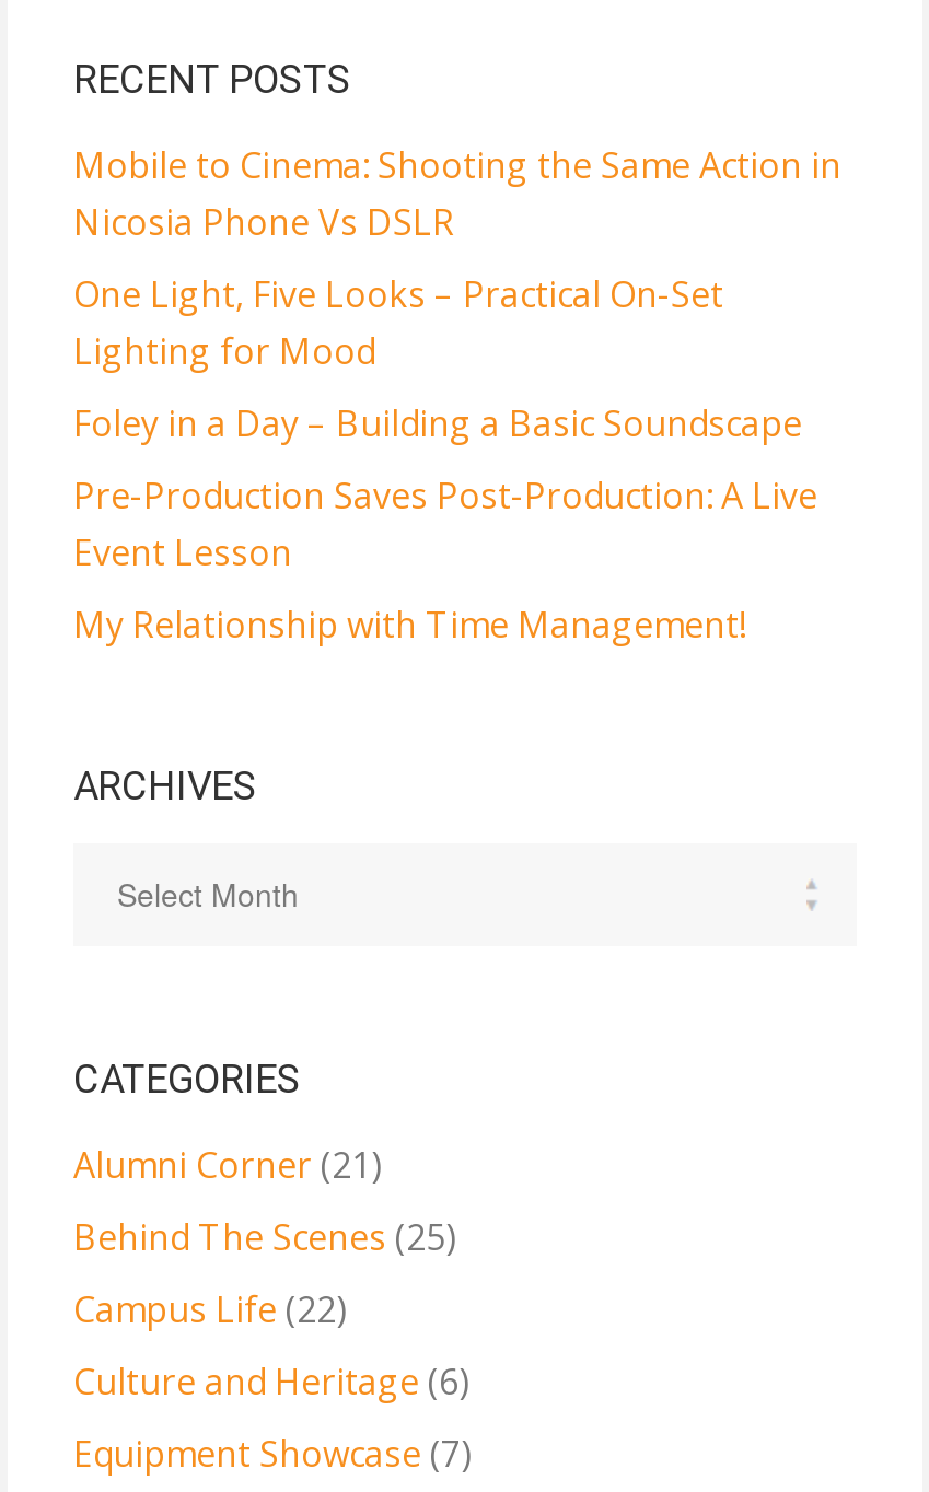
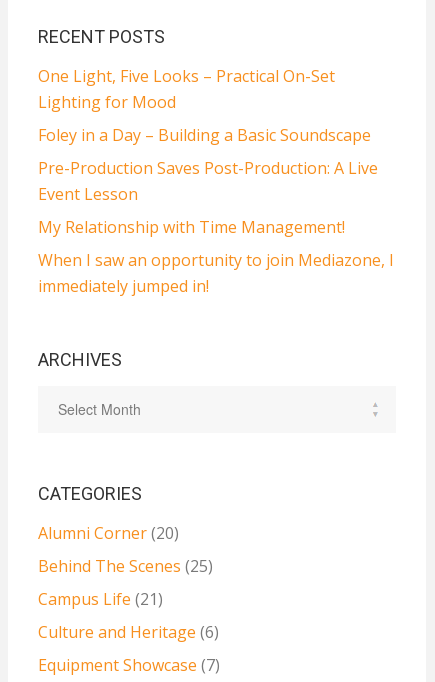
[73,141,841,246] Mobile to Cinema: Shooting the Same Action in | Nicosia Phone Vs DSLR -> none
moved [73,270,817,649] -> [38,65,378,238]: One Light, Five Looks – Practical On-Set | Lighting for Mood | Foley in a Day – Building a Basic Soundscape | Pre-Production Saves Post-Production: A Live | Event Lesson | My Relationship with Time Management!
none -> [38,249,394,297] When I saw an opportunity to join Mediazone, I | immediately jumped in!
[73,1141,382,1189] Alumni Corner (21) -> [38,522,179,544] Alumni Corner (20)
[73,1285,347,1334] Campus Life (22) -> [38,588,163,610] Campus Life (21)

